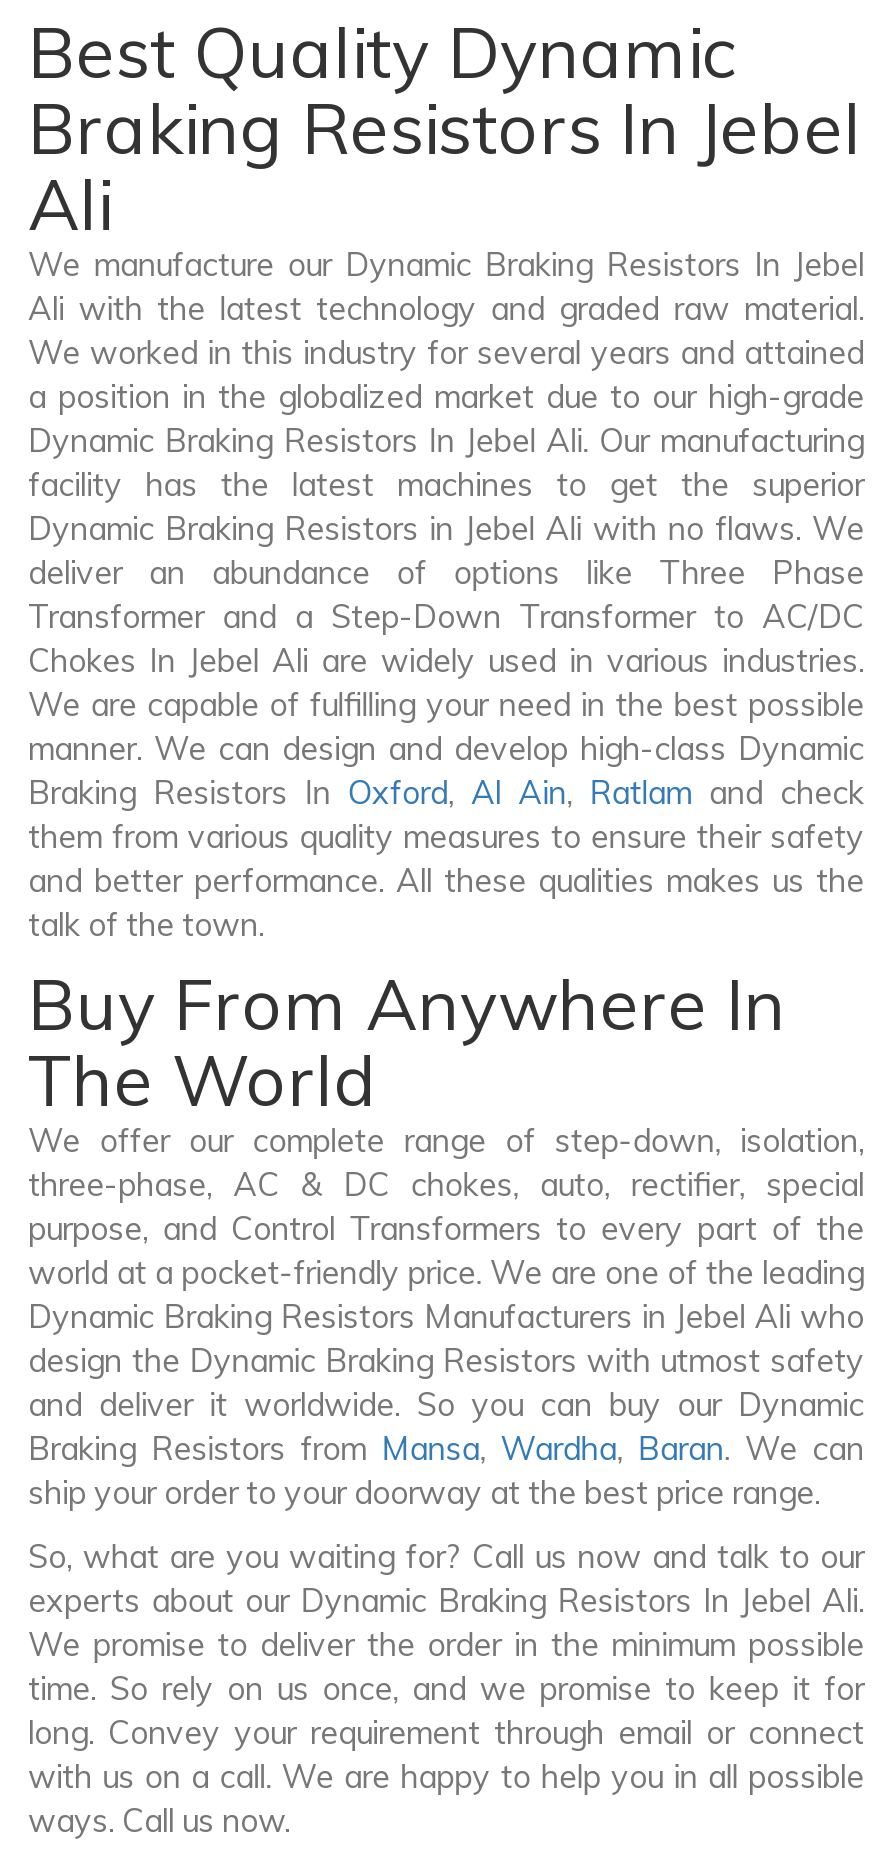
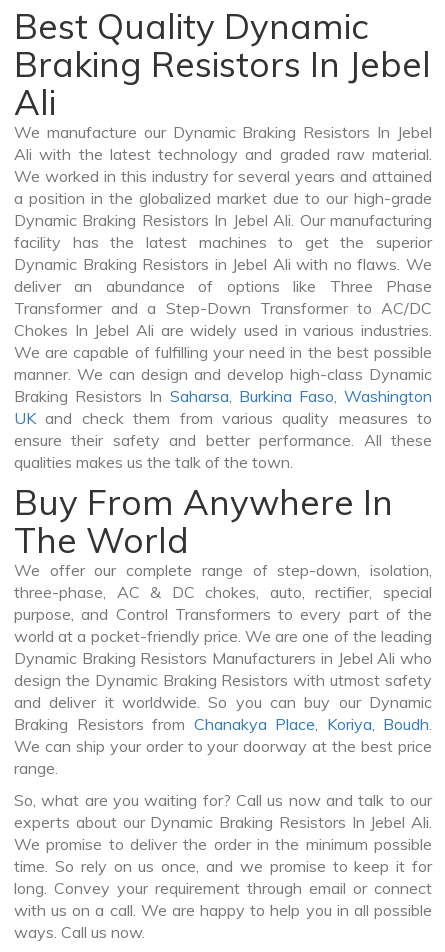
[28,773,864,945] Braking Resistors In Oxford, Al Ain, Ratlam and check | them from various quality measures to ensure their safety | and better performance. All these qualities makes us the | talk of the town. -> [14,386,432,472] Braking Resistors In Saharsa, Burkina Faso, Washington | UK and check them from various quality measures to | ensure their safety and better performance. All these | qualities makes us the talk of the town.
[28,1429,864,1513] Braking Resistors from Mansa, Wardha, Baran. We can | ship your order to your doorway at the best price range. -> [14,714,432,778] Braking Resistors from Chanakya Place, Koriya, Boudh. | We can ship your order to your doorway at the best price | range.

